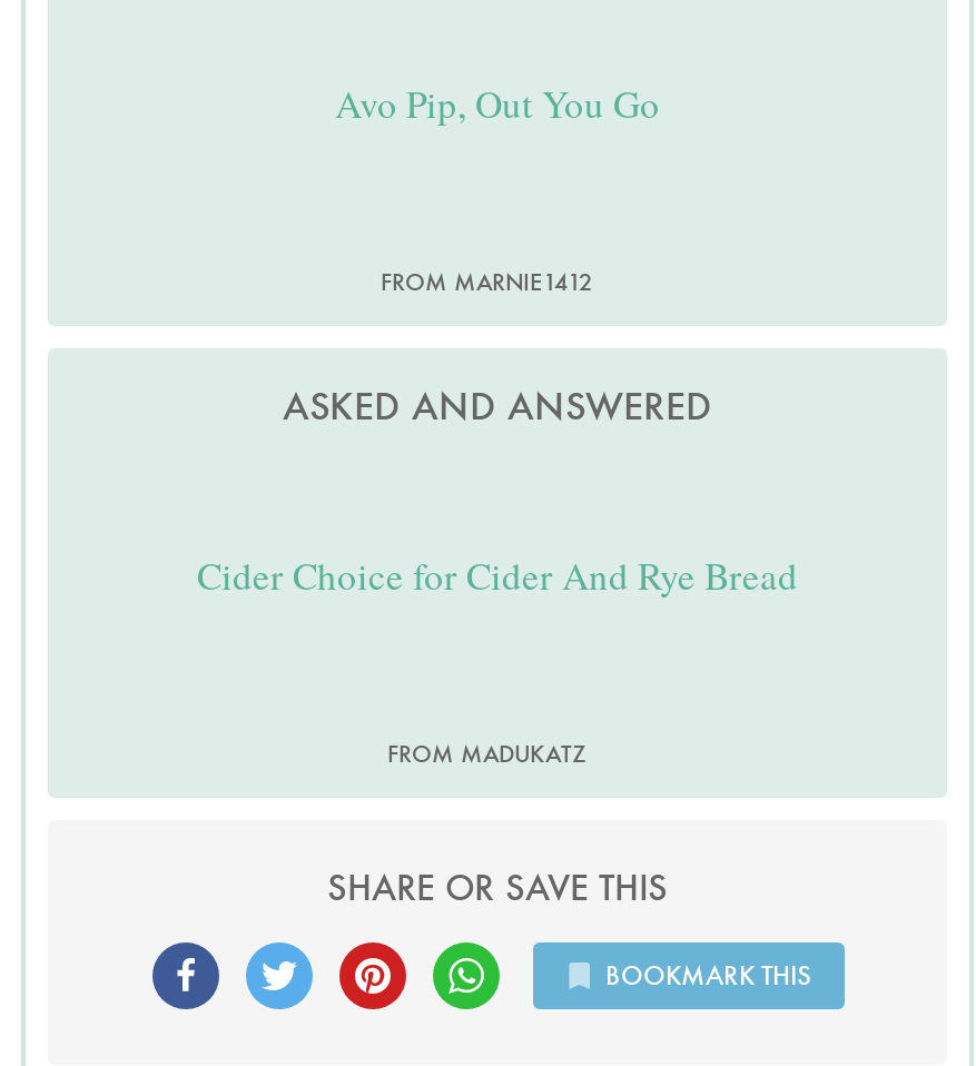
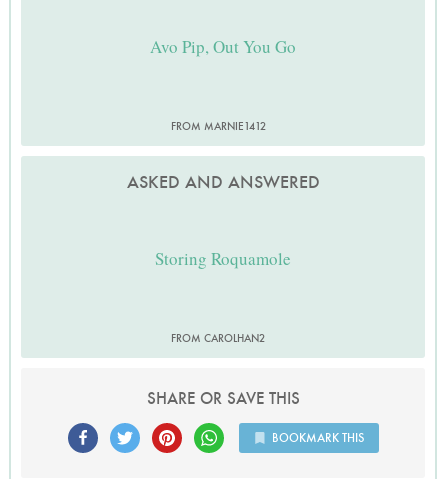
[197,549,798,600] Cider Choice for Cider And Rye Bread -> [155,247,291,270] Storing Roquamole
[387,738,585,769] FROM MADUKATZ -> [171,331,265,345] FROM CAROLHAN2

